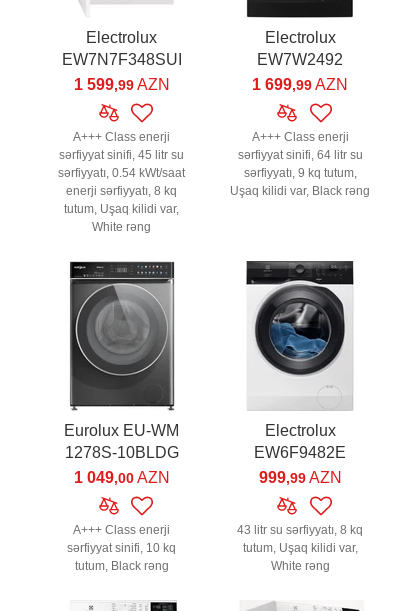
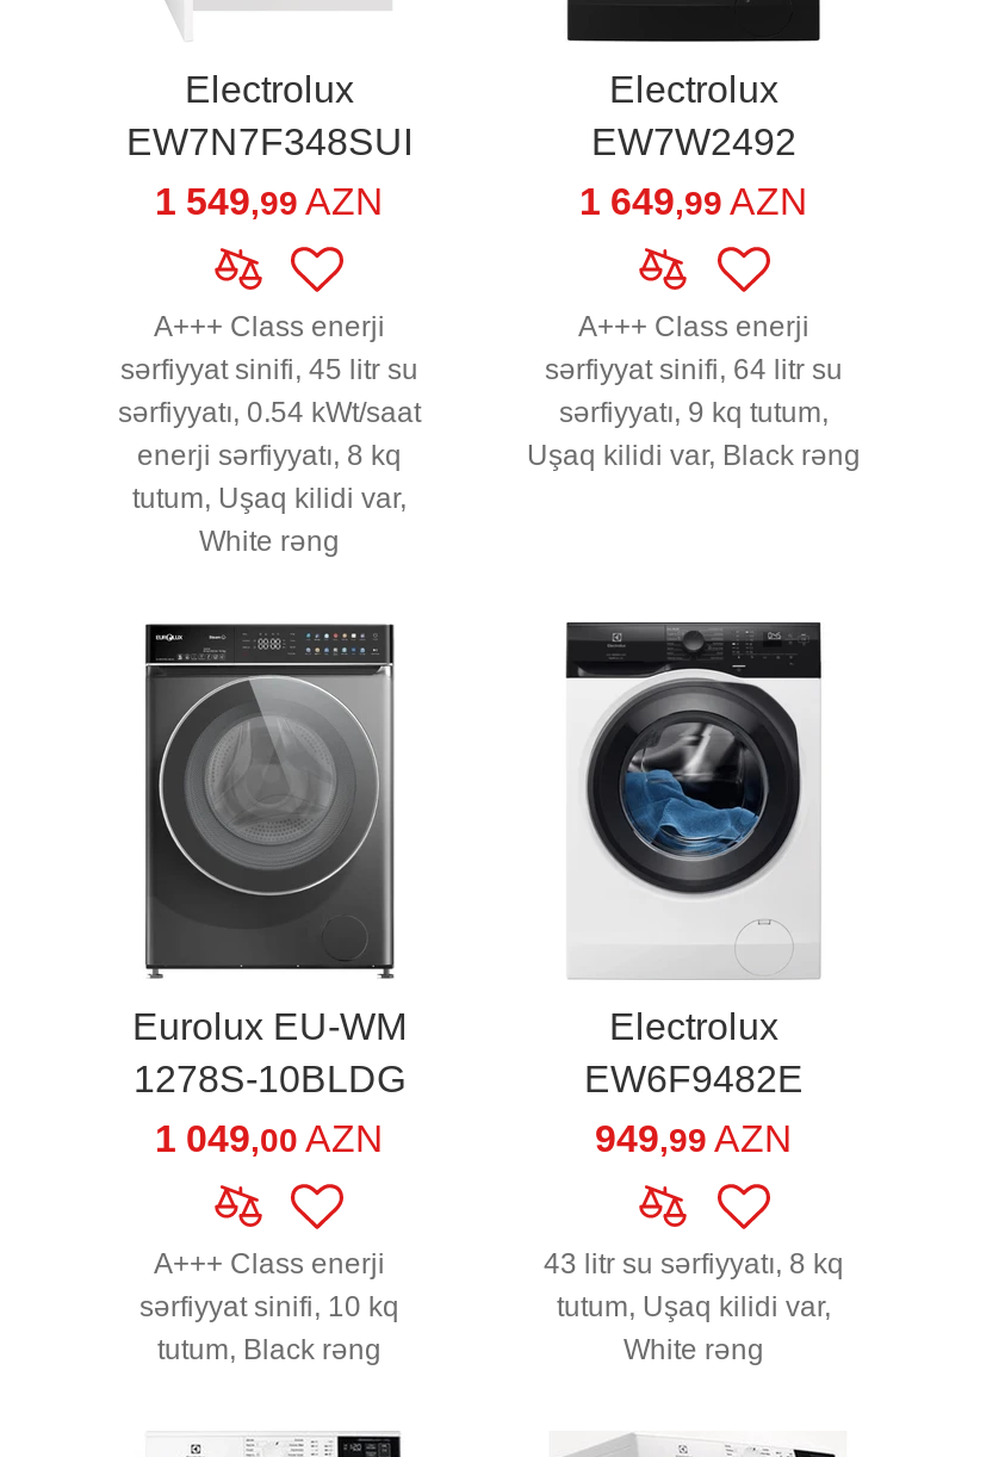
[74,76,170,93] 1 599,99 AZN -> [155,181,384,222] 1 549,99 AZN
[252,76,348,93] 1 699,99 AZN -> [579,181,808,222] 1 649,99 AZN
[258,469,341,486] 999,99 AZN -> [595,1118,793,1159] 949,99 AZN

